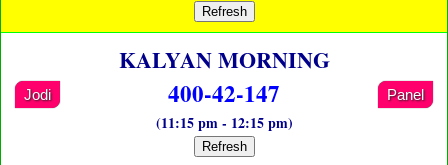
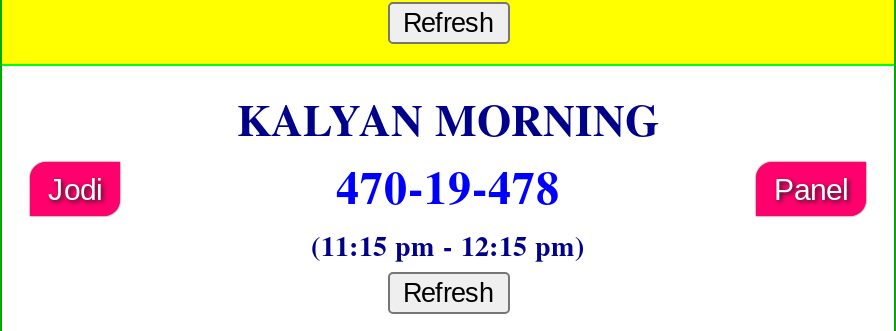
[168,76,280,110] 400-42-147 -> [336,152,560,220] 470-19-478

